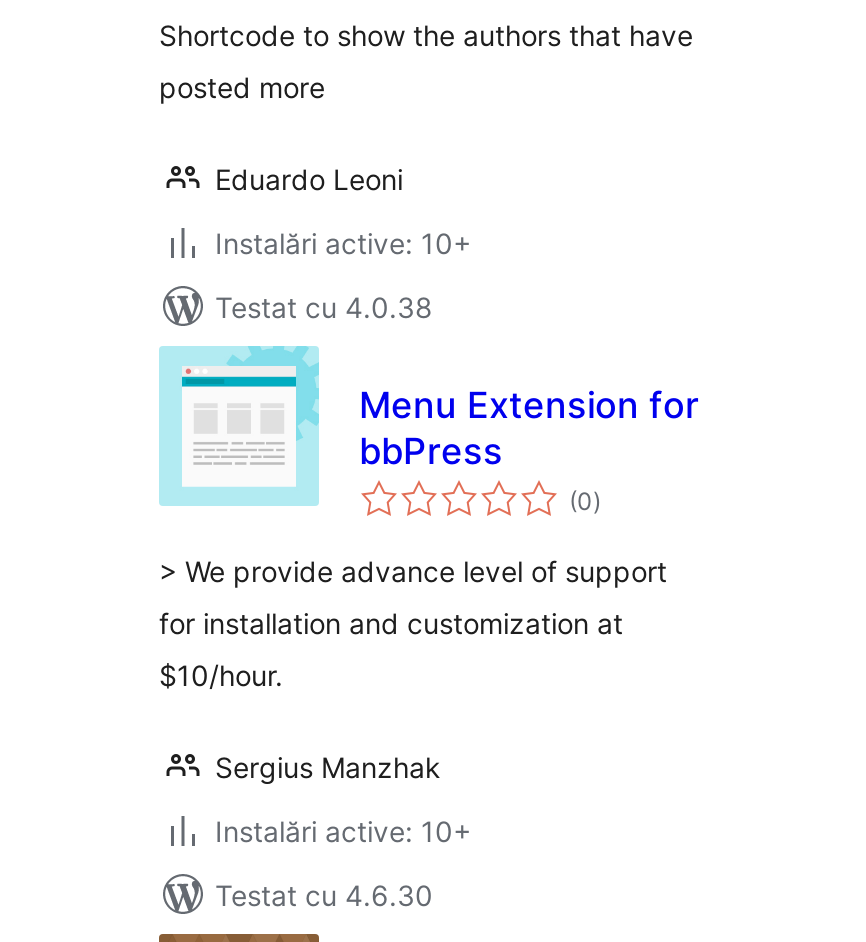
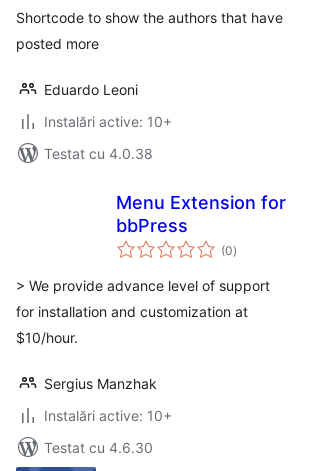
[157,344,321,508] [image] -> none

